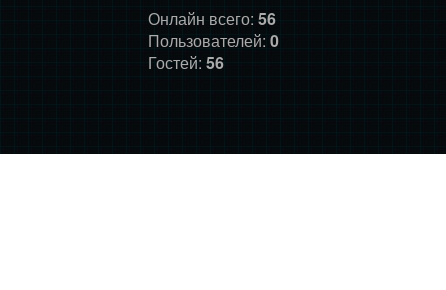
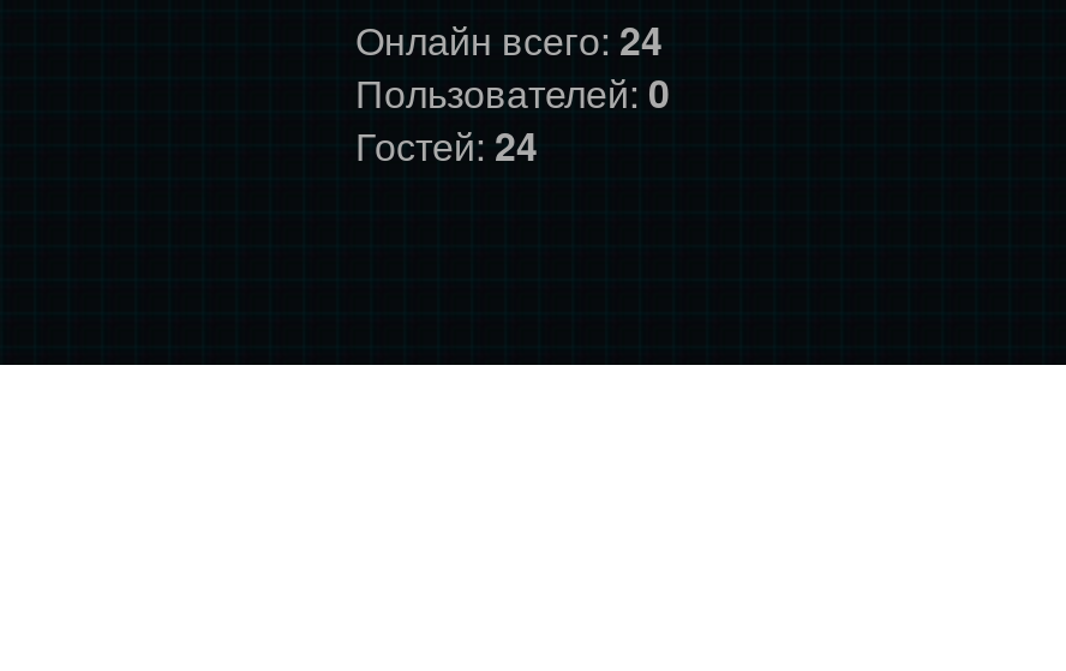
[148,7,276,30] Онлайн всего: 56 -> [355,12,663,67] Онлайн всего: 24
[148,51,224,74] Гостей: 56 -> [355,118,538,173] Гостей: 24

